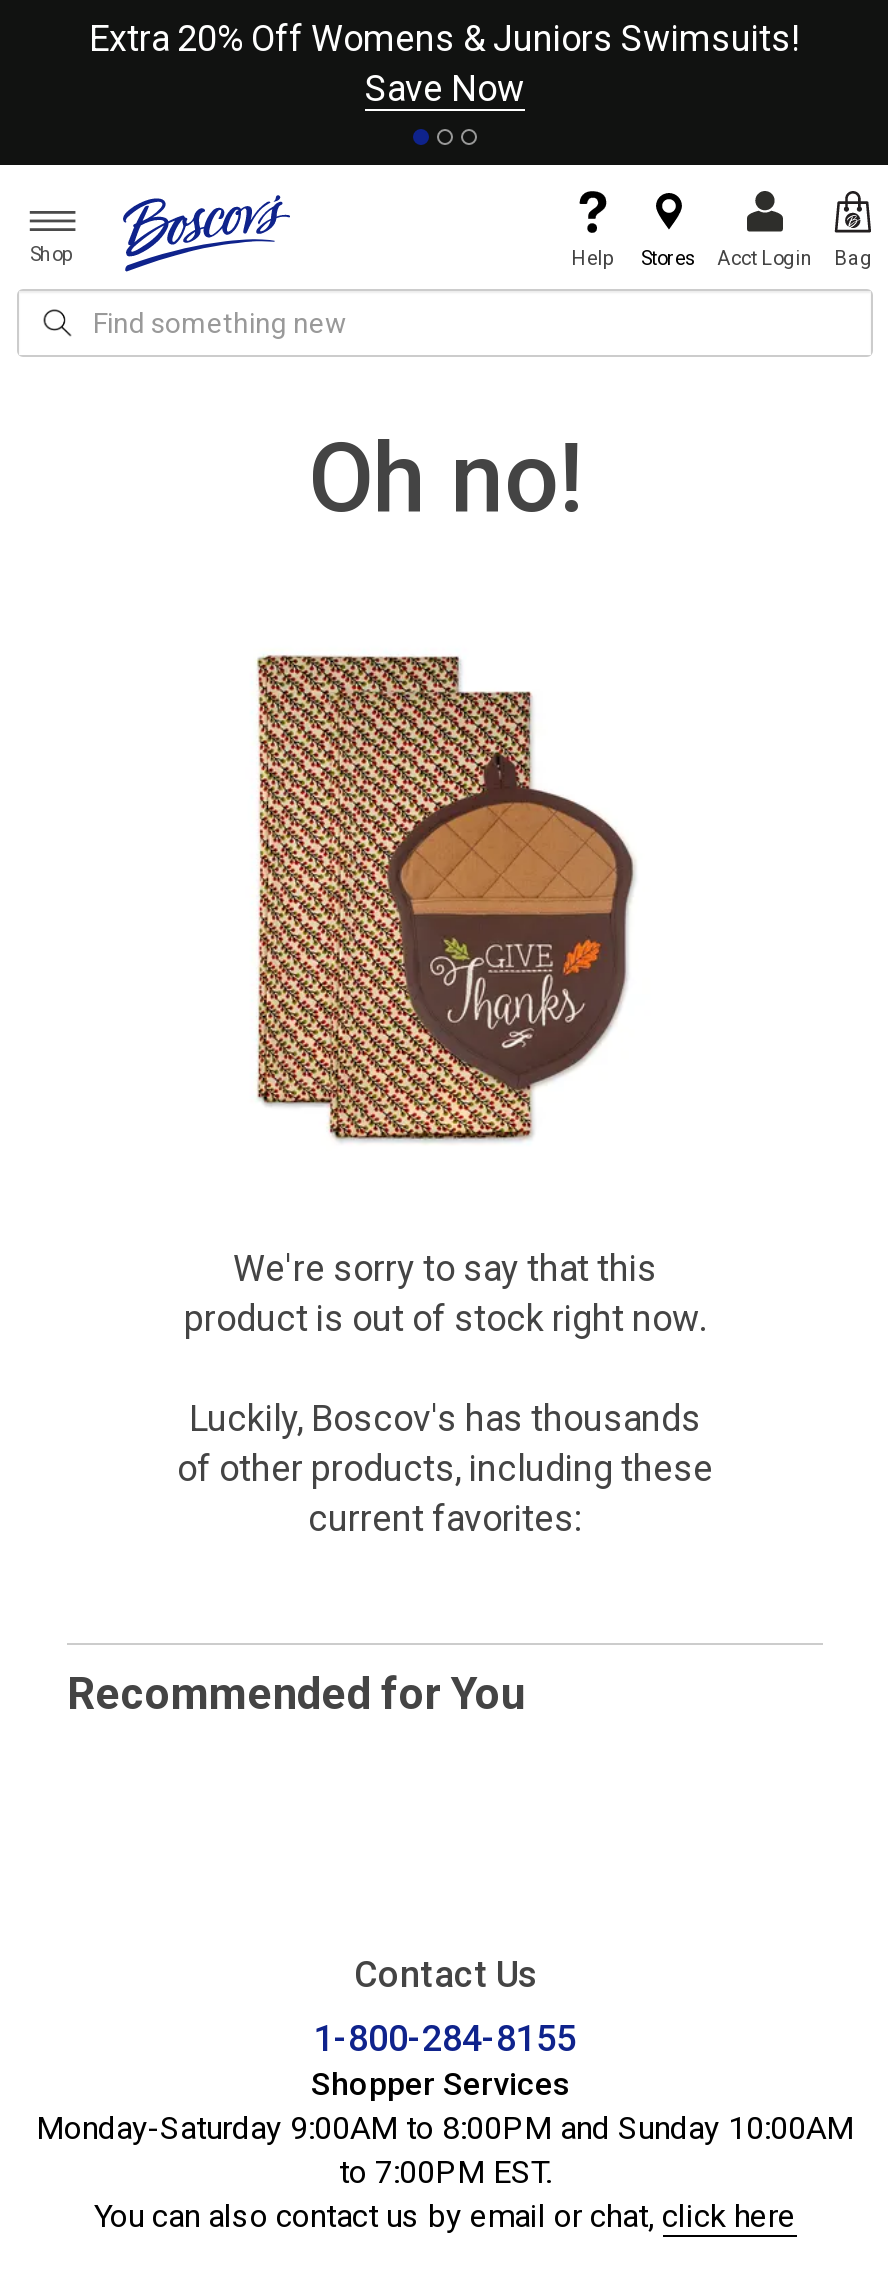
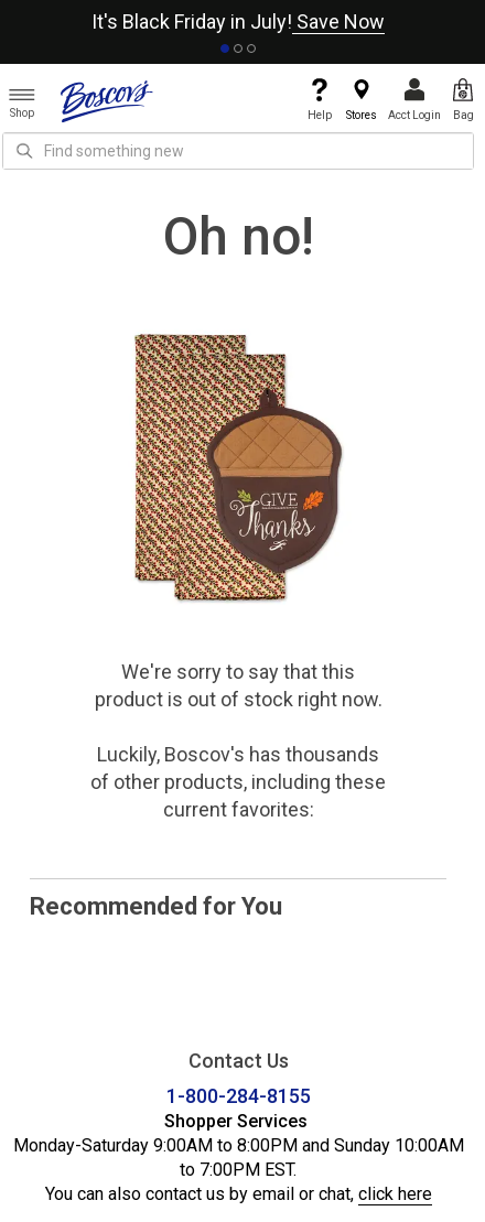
[89,17,801,109] Extra 20% Off Womens & Juniors Swimsuits! | Save Now -> [91,10,385,33] It's Black Friday in July! Save Now

